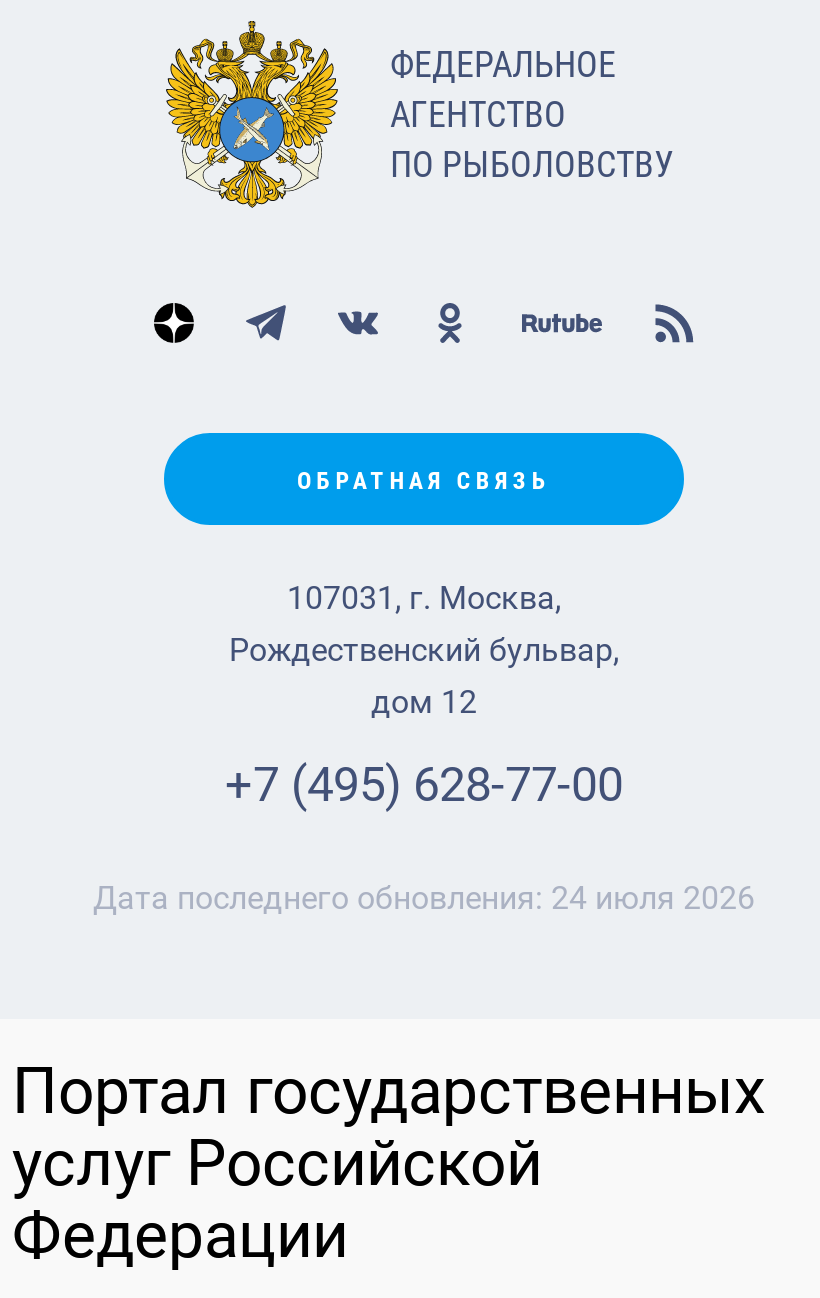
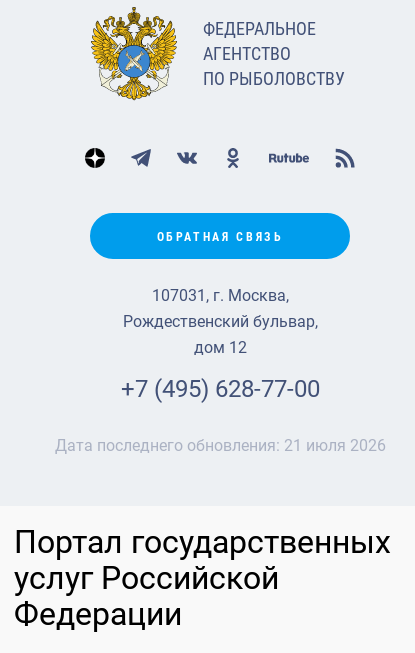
[93,879,755,917] Дата последнего обновления: 24 июля 2026 -> [54,436,385,455] Дата последнего обновления: 21 июля 2026

